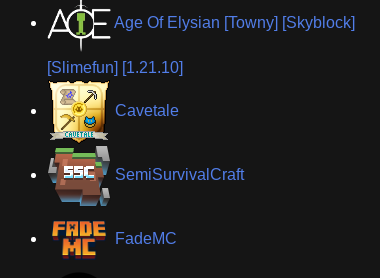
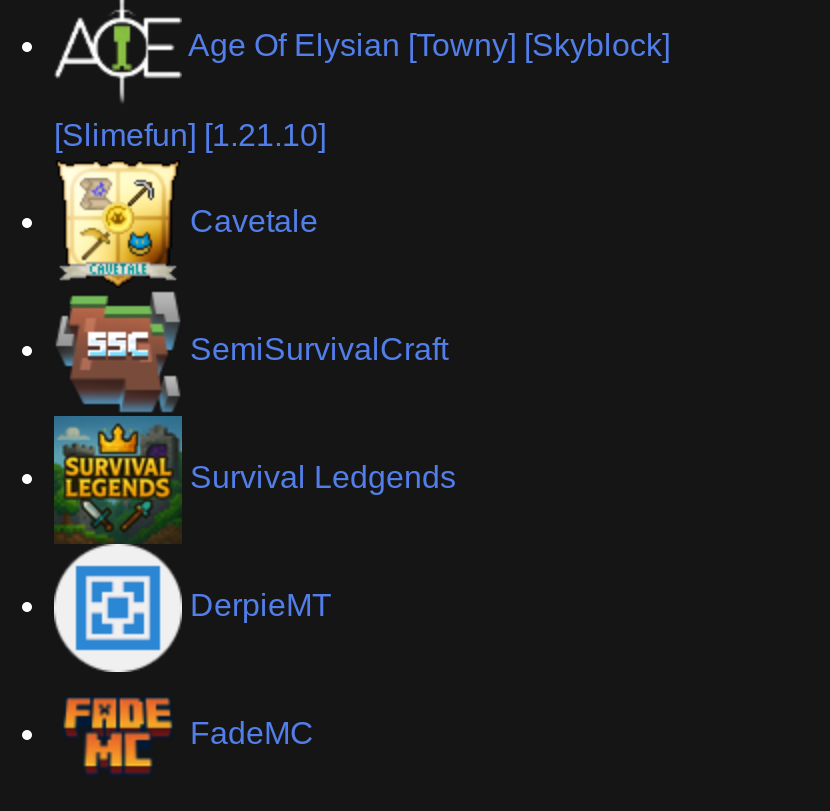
none -> [52,414,456,674] [image] | Survival Ledgends
none -> [190,588,332,622] DerpieMT

